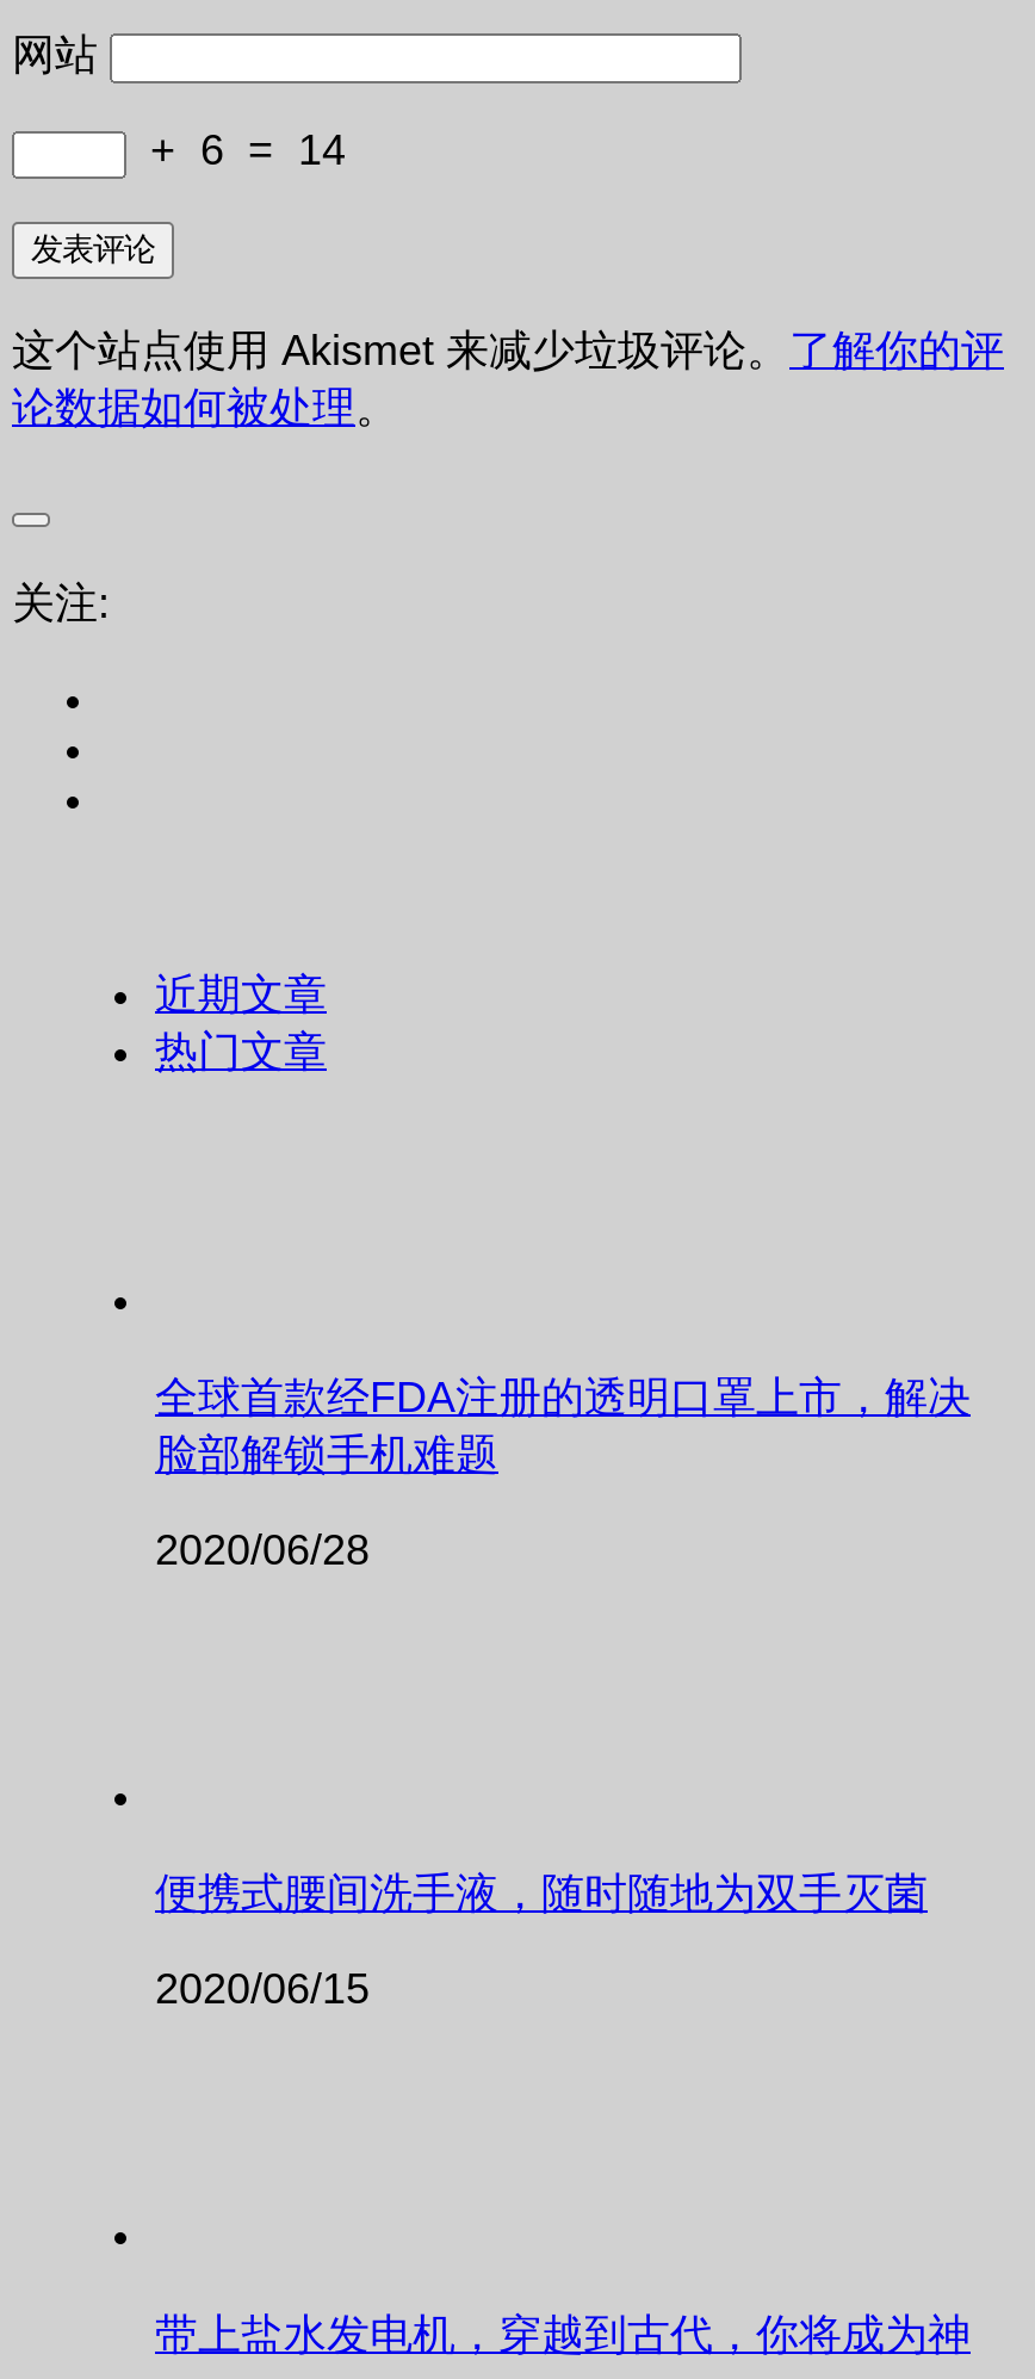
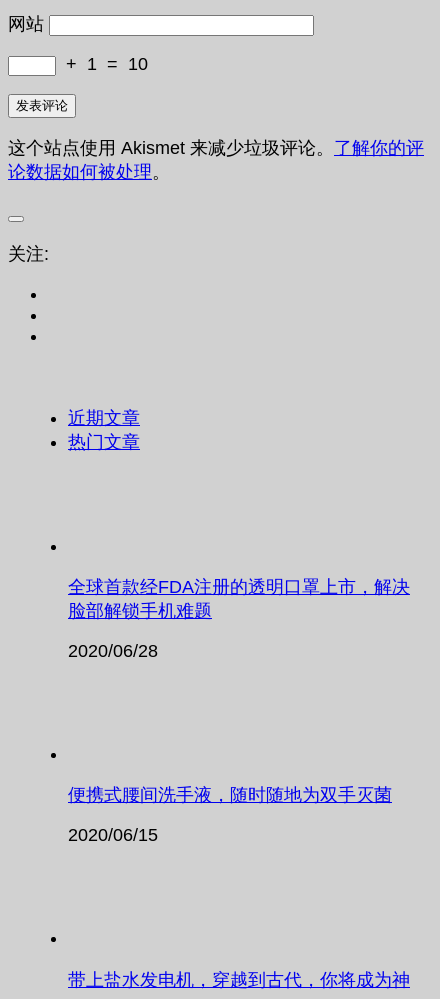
[138,127,346,175] + 6 = 14 -> [61,54,148,74] + 1 = 10

